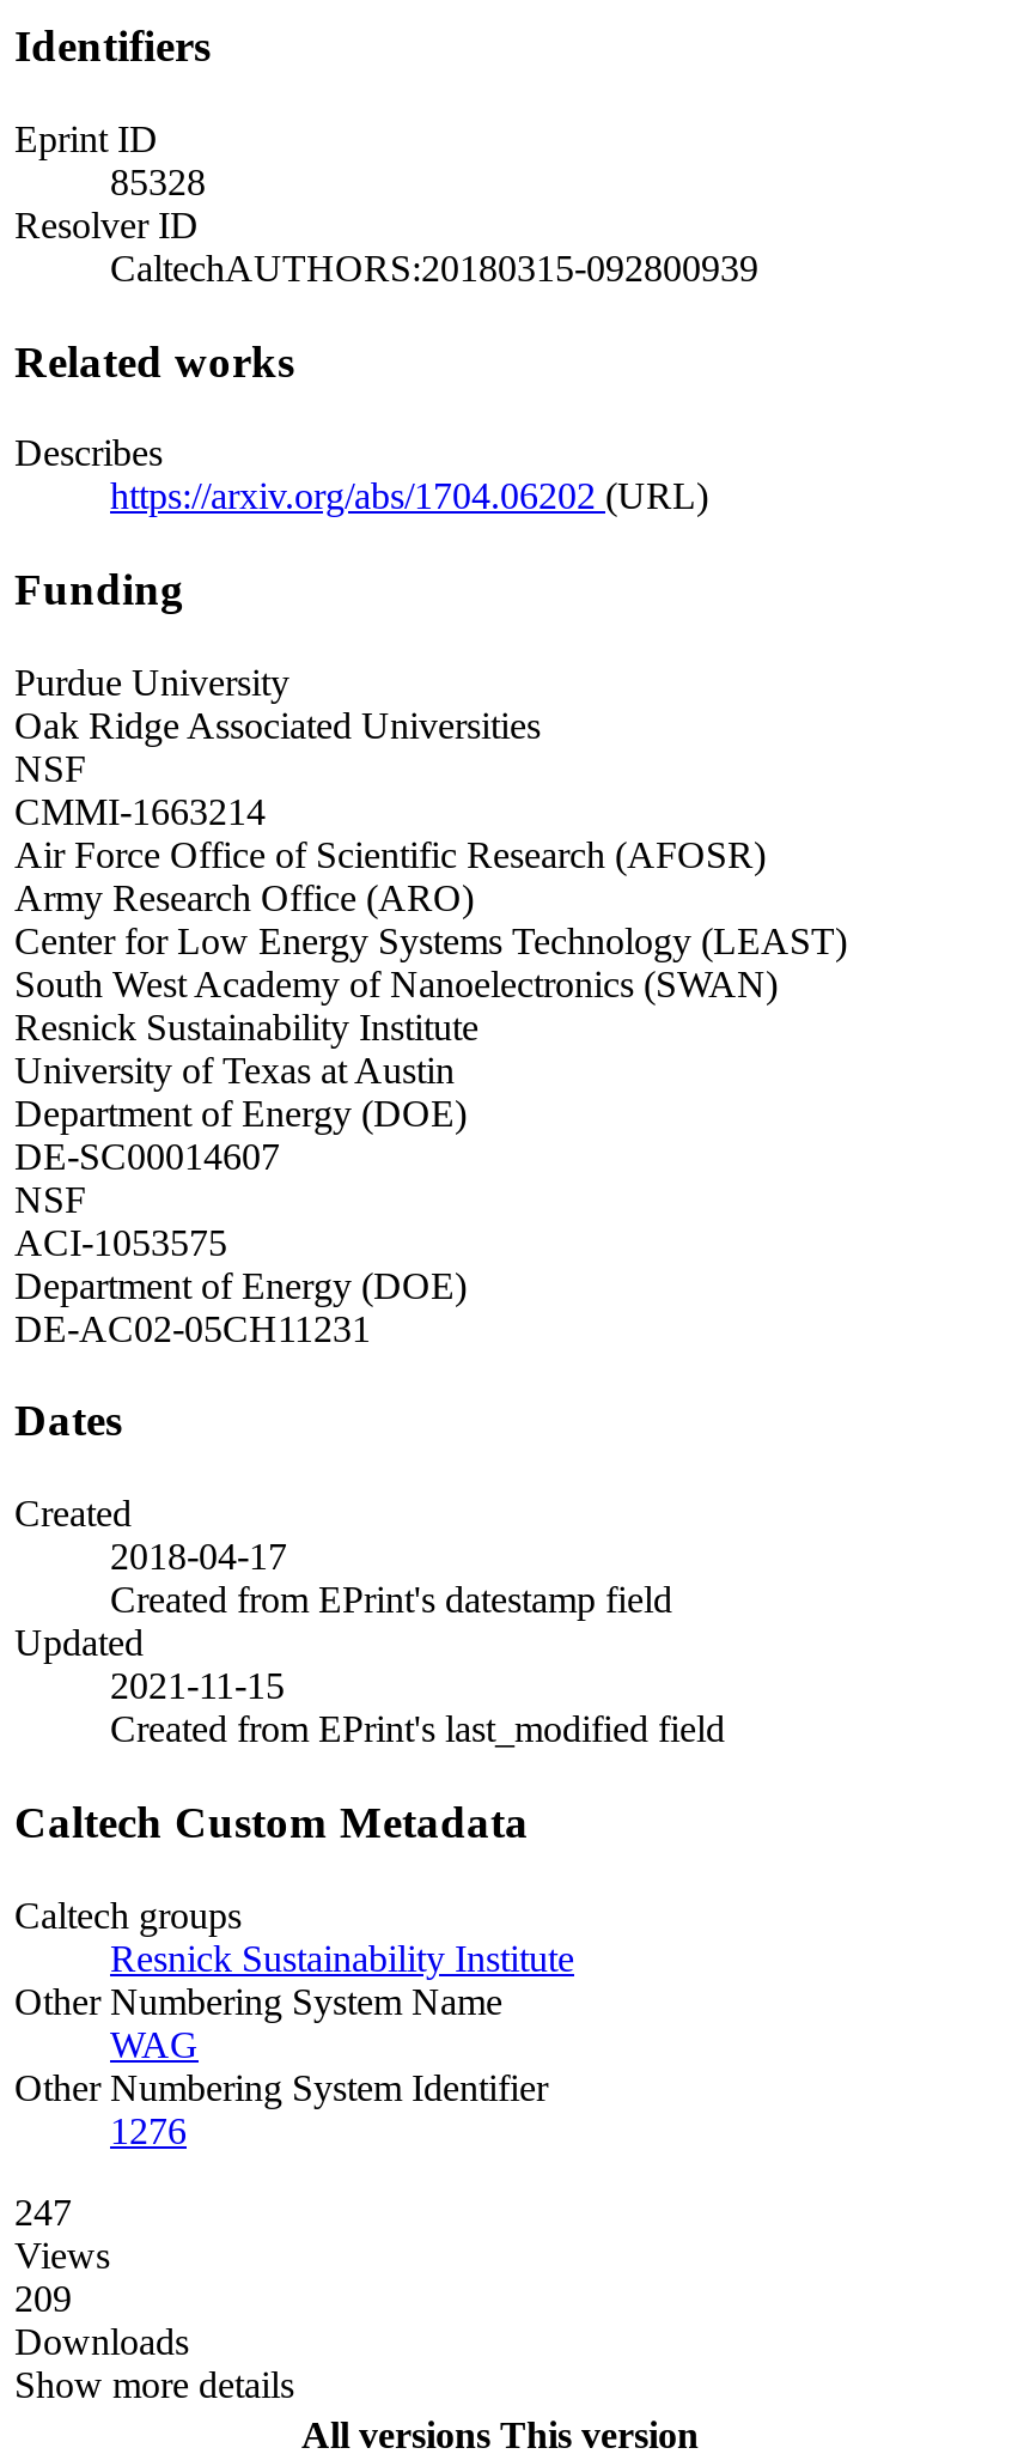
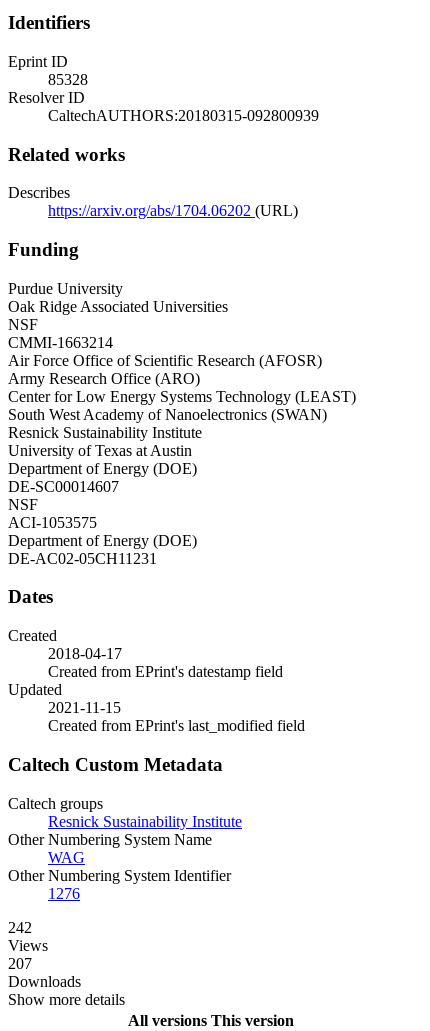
[14,2191,72,2231] 247 -> [8,918,32,935] 242
[14,2277,72,2318] 209 -> [8,954,32,971] 207

